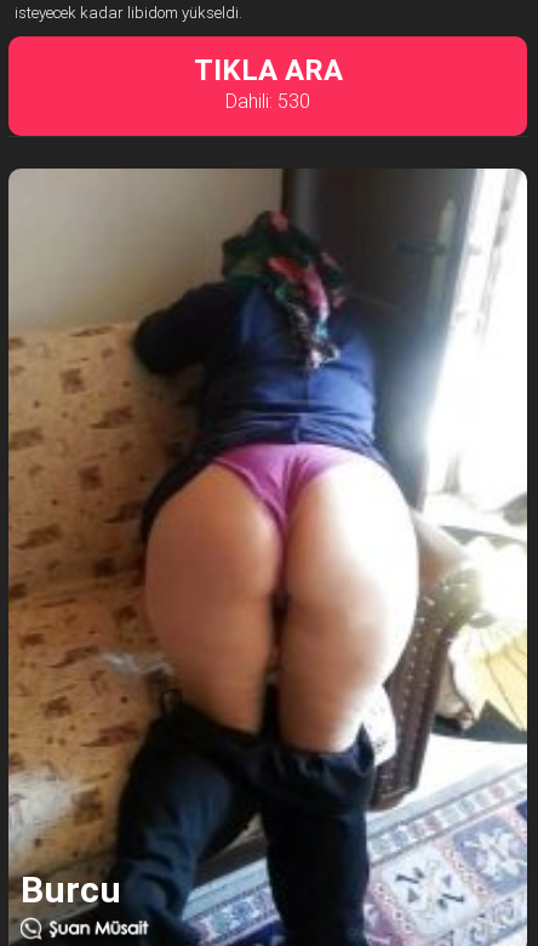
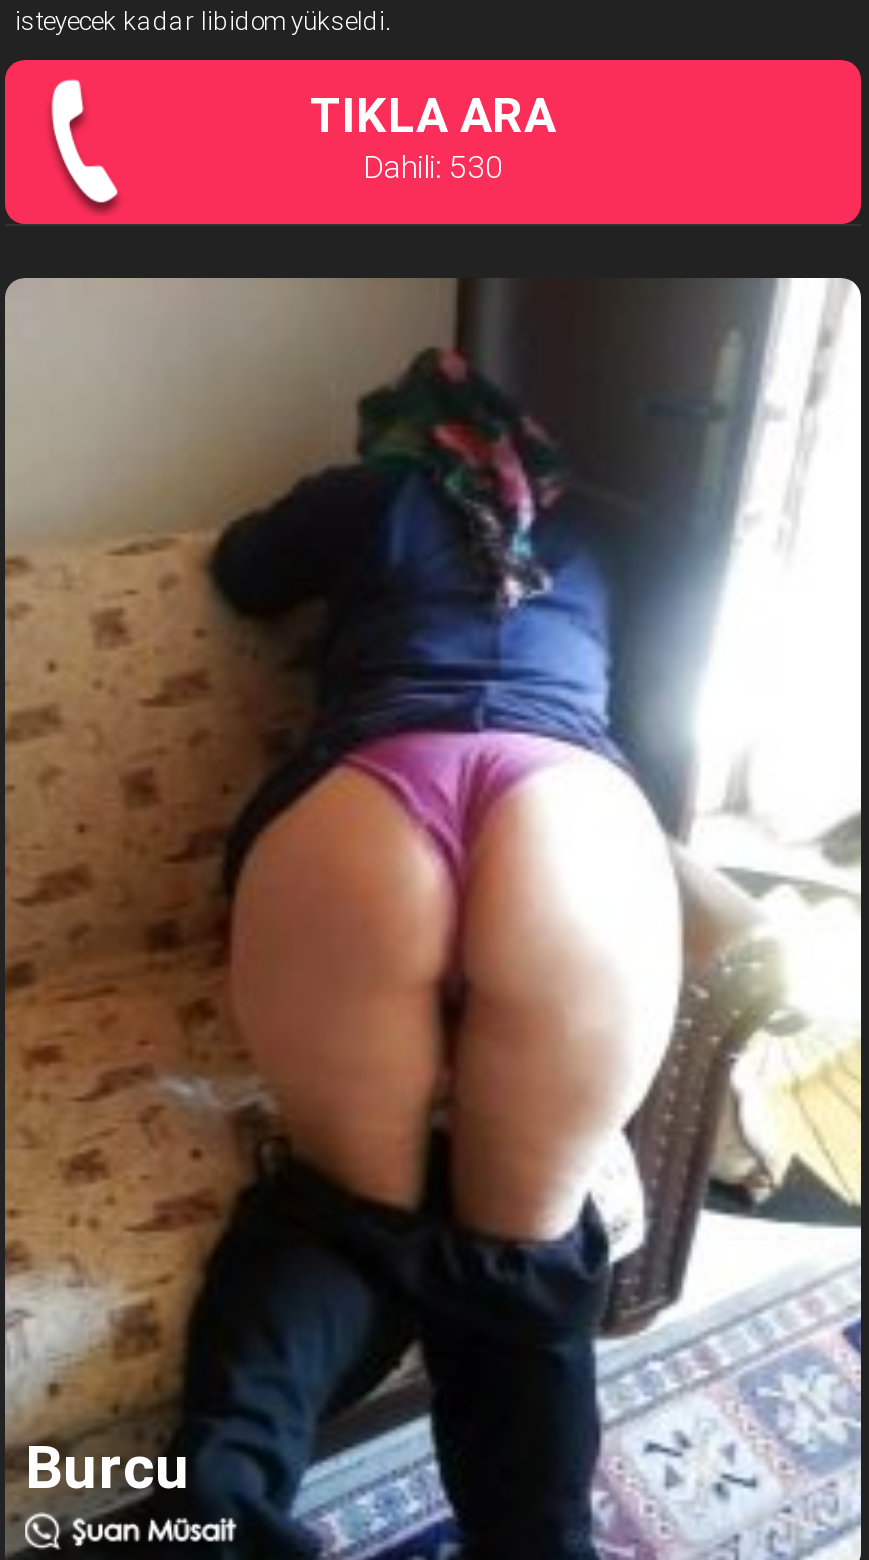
none -> [49,78,119,214] [image]

